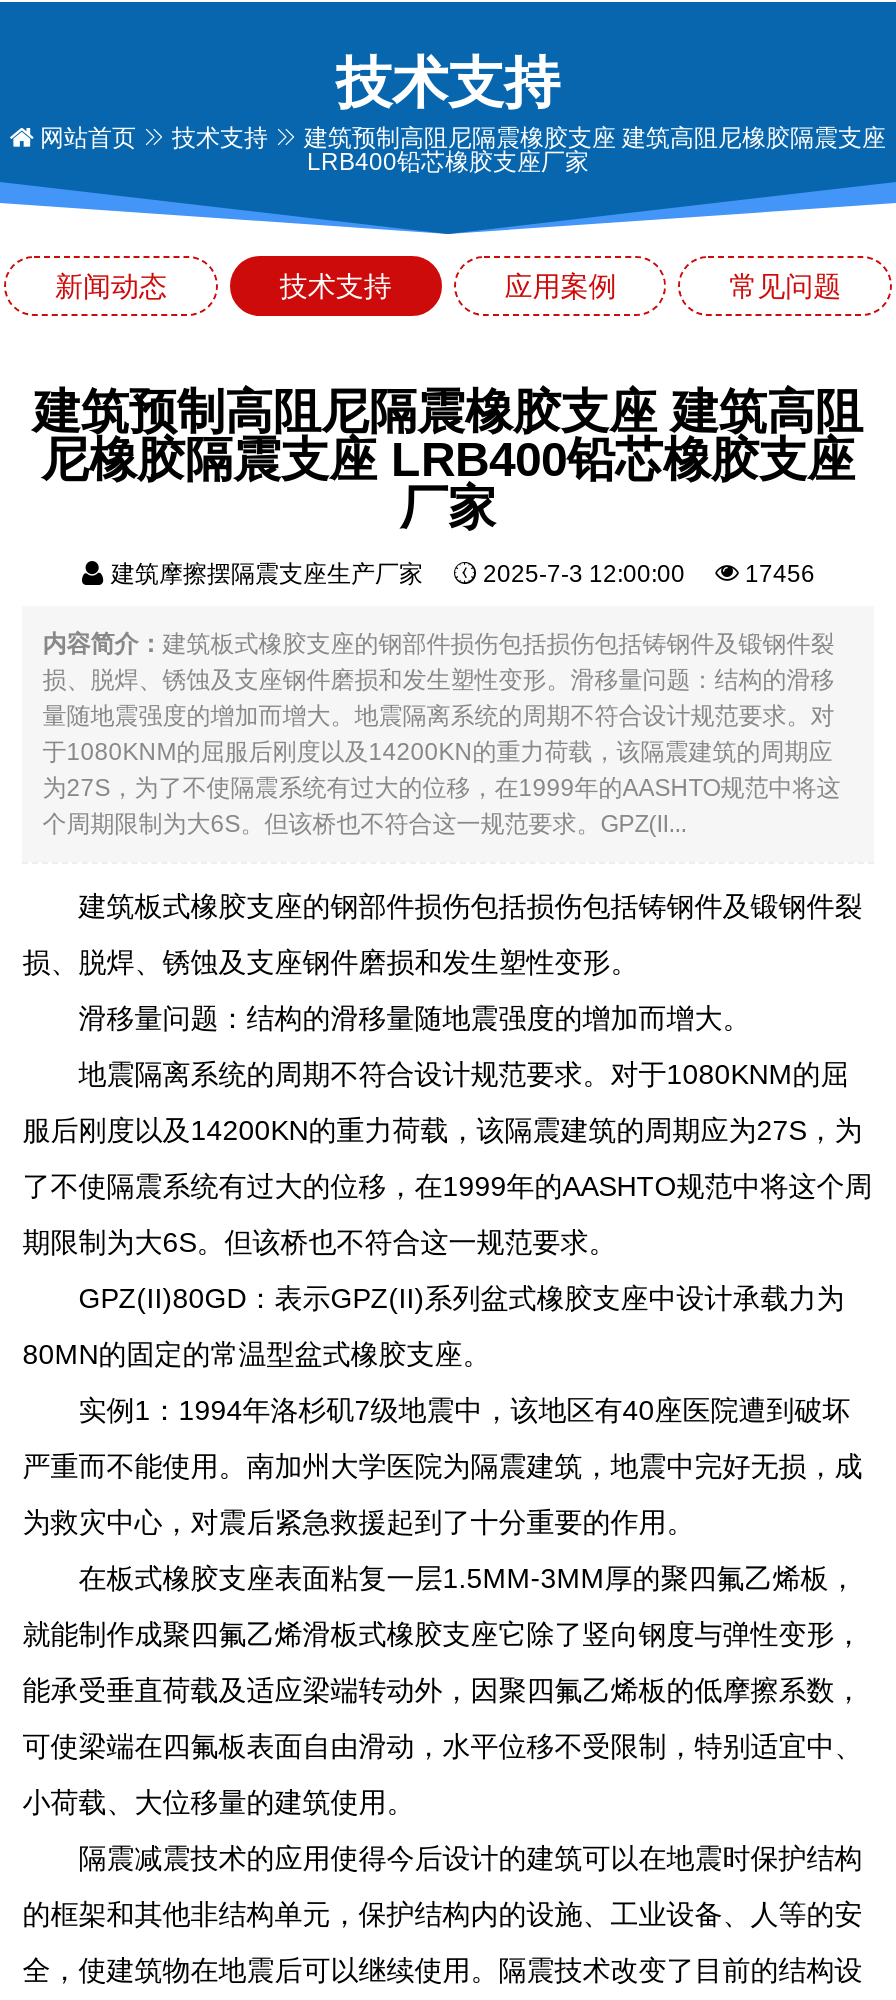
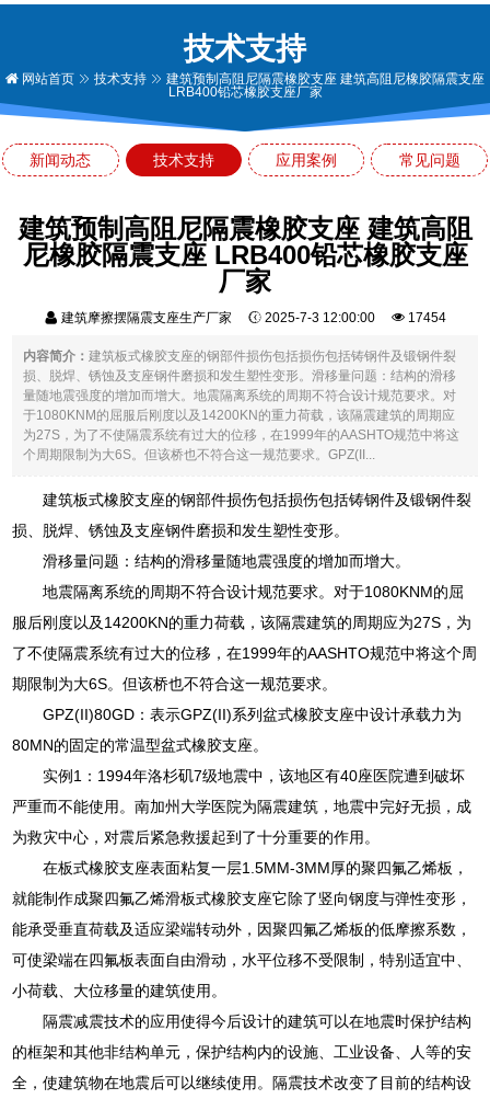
[105,560,815,588] 建筑摩擦摆隔震支座生产厂家 2025-7-3 12:00:00 17456 -> [57,310,446,325] 建筑摩擦摆隔震支座生产厂家 2025-7-3 12:00:00 17454

